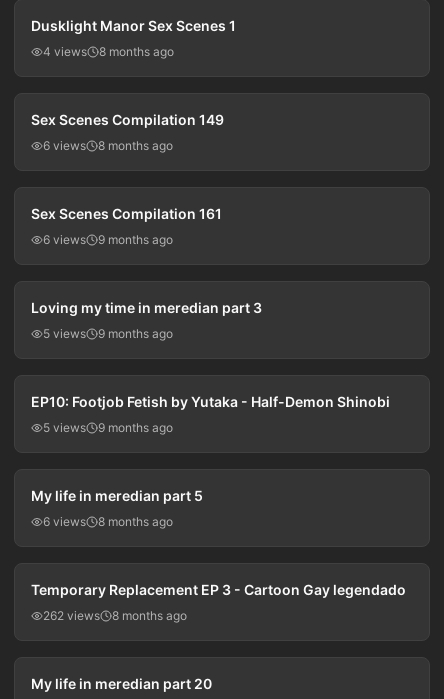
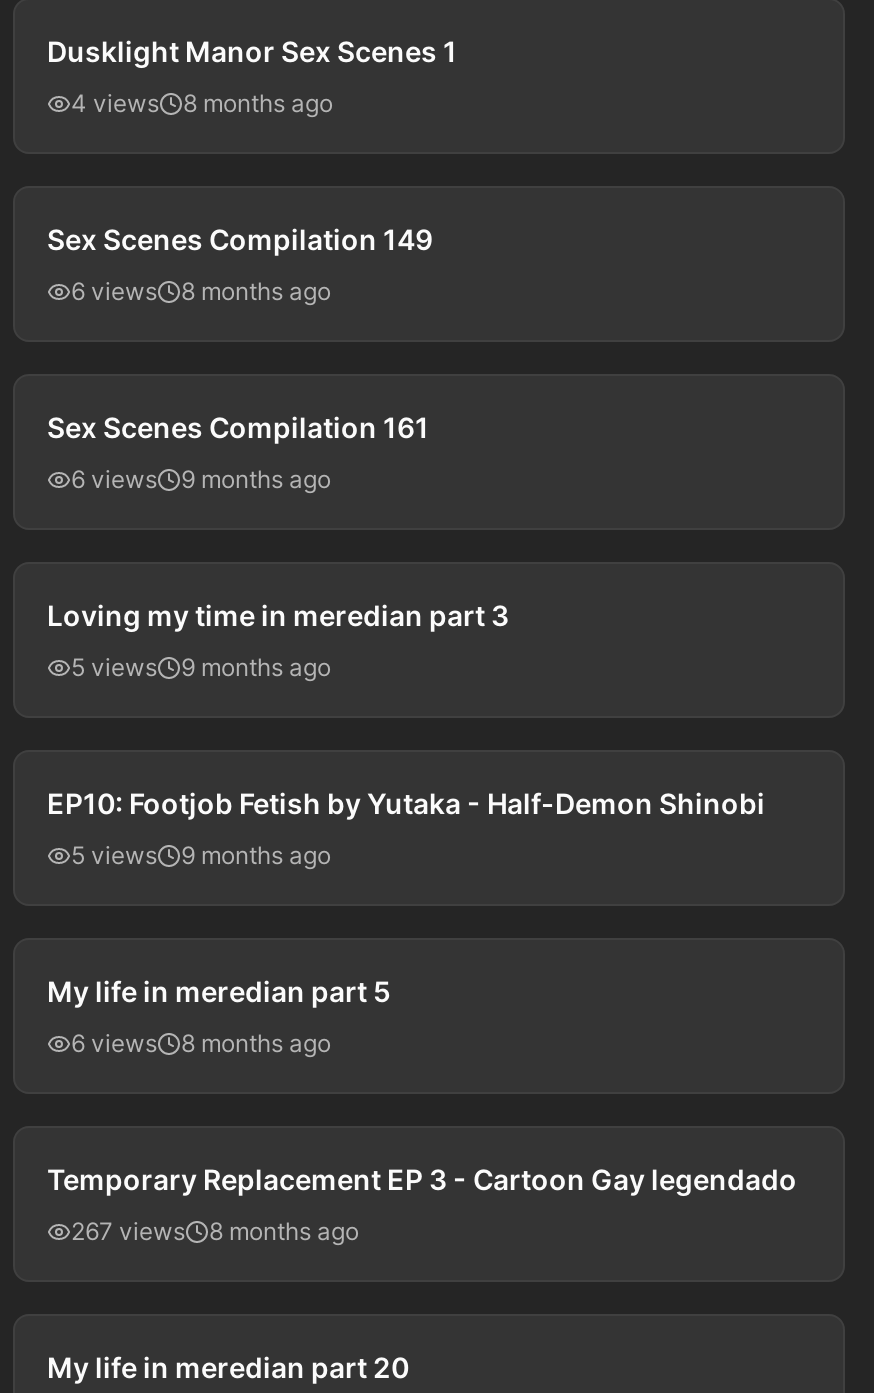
[43,608,187,623] 262 views 8 months ago -> [71,1216,359,1246] 267 views 8 months ago

